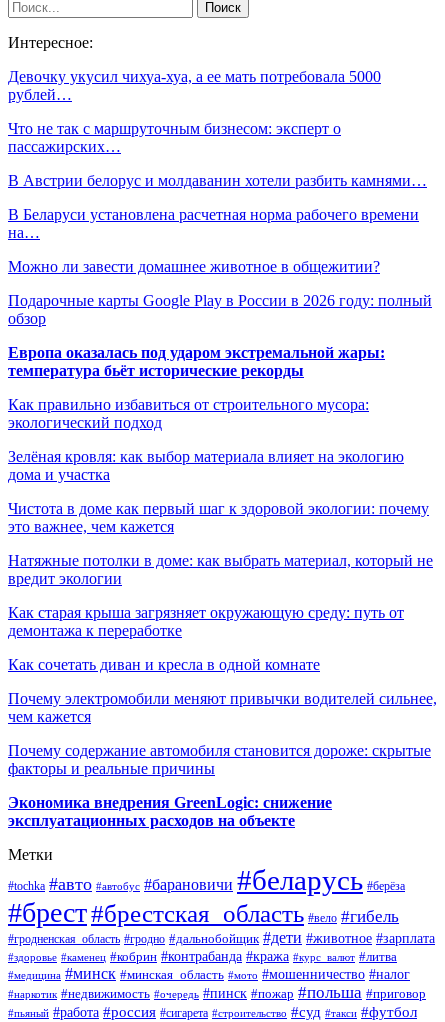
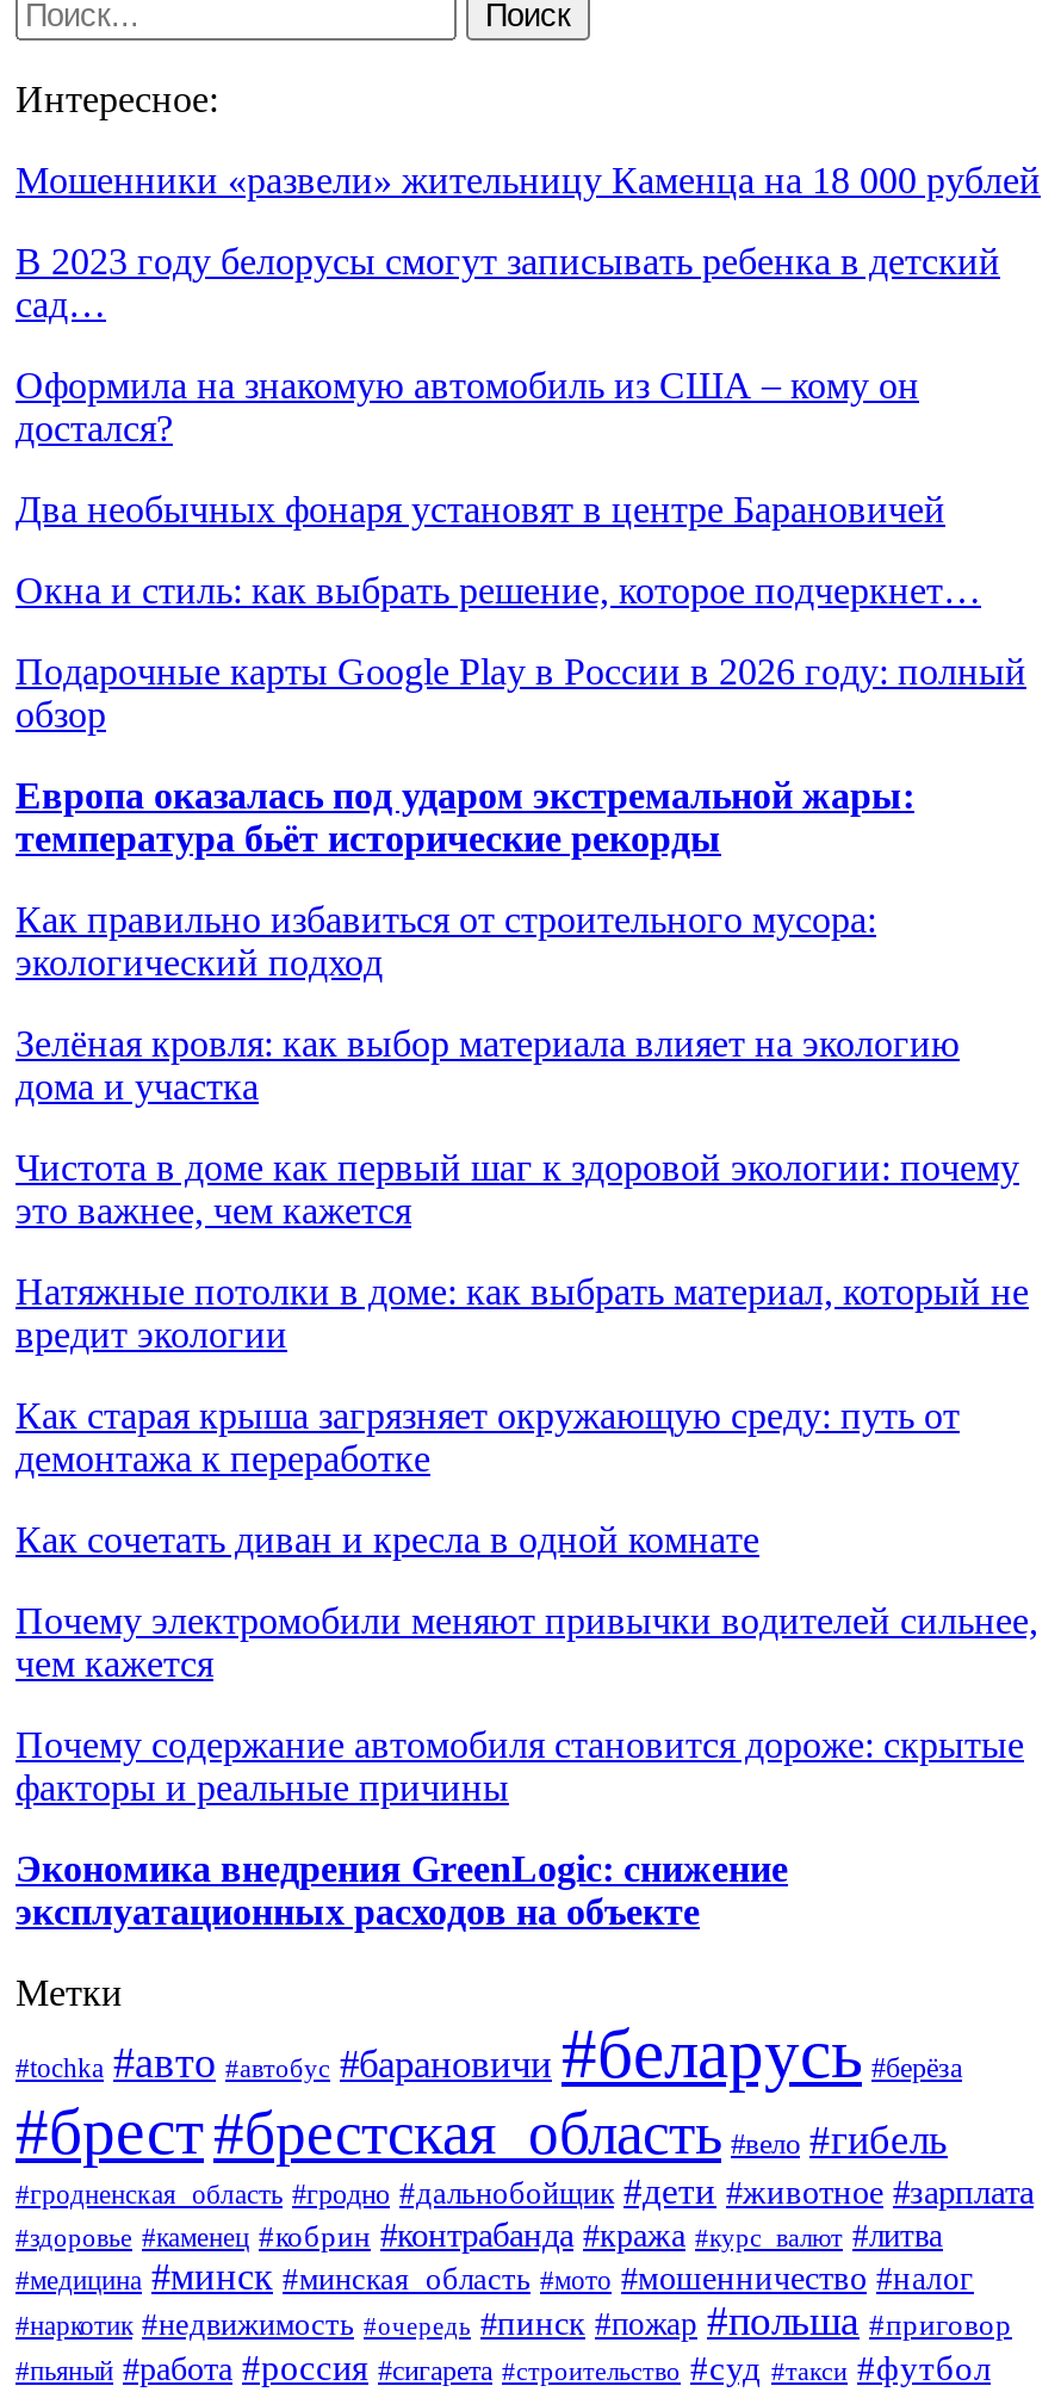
[8,68,381,103] Девочку укусил чихуа-хуа, а ее мать потребовала 5000 | рублей… -> [15,159,1041,200] Мошенники «развели» жительницу Каменца на 18 000 рублей
[8,120,341,155] Что не так с маршруточным бизнесом: эксперт о | пассажирских… -> [15,240,1000,324] В 2023 году белорусы смогут записывать ребенка в детский | сад…
[8,172,427,189] В Австрии белорус и молдаванин хотели разбить камнями… -> [15,364,919,448] Оформила на знакомую автомобиль из США – кому он | достался?
[8,206,419,241] В Беларуси установлена расчетная норма рабочего времени | на… -> [15,488,945,529] Два необычных фонаря установят в центре Барановичей
[8,258,380,275] Можно ли завести домашнее животное в общежитии? -> [15,570,981,610] Окна и стиль: как выбрать решение, которое подчеркнет…

